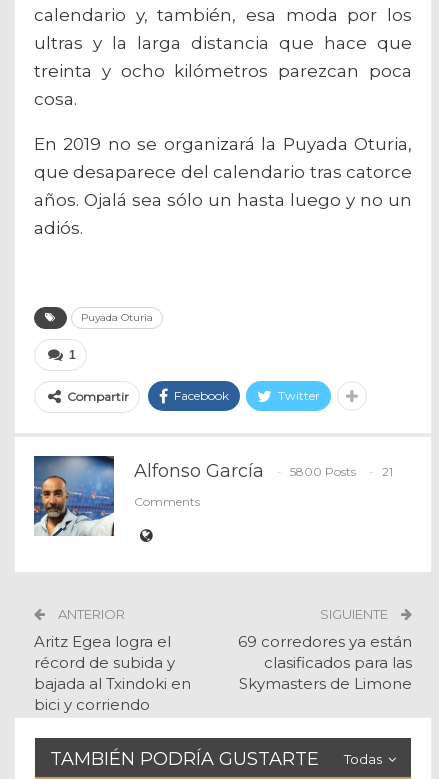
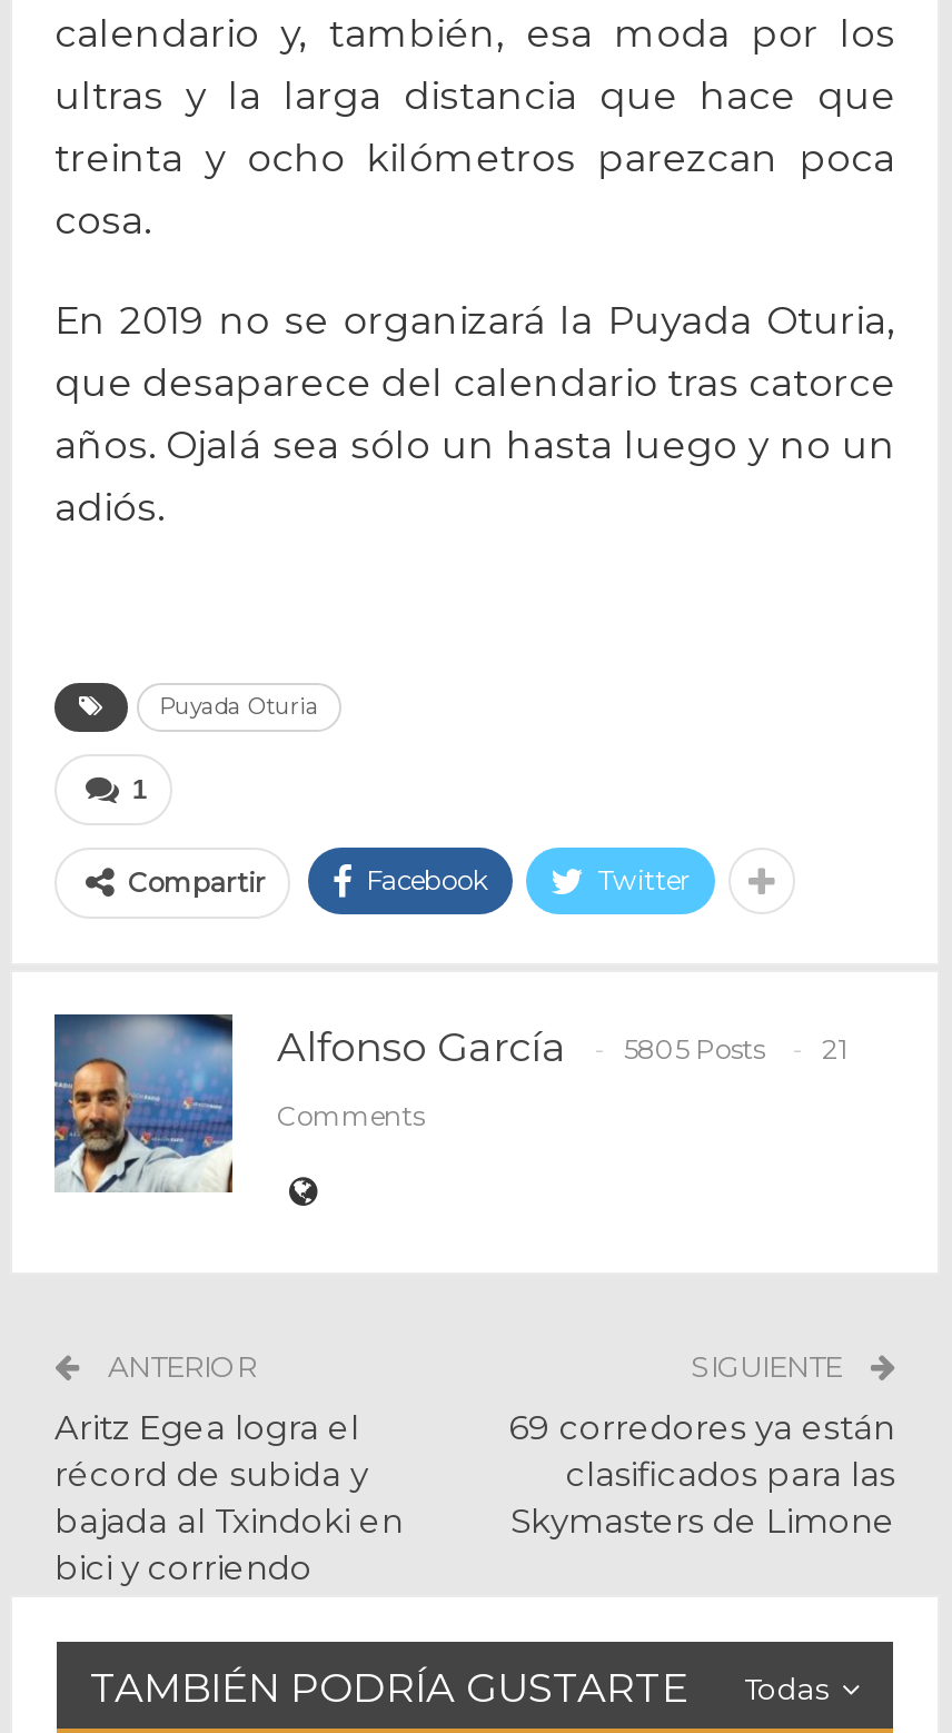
[134,460,393,482] Alfonso García 5800 Posts 21 -> [277,1023,846,1072] Alfonso García 5805 Posts 21

